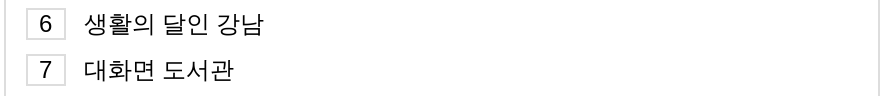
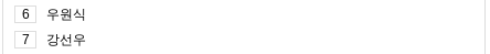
[84,10,264,38] 생활의 달인 강남 -> [46,7,86,22] 우원식
[84,56,234,84] 대화면 도서관 -> [46,32,86,47] 강선우

